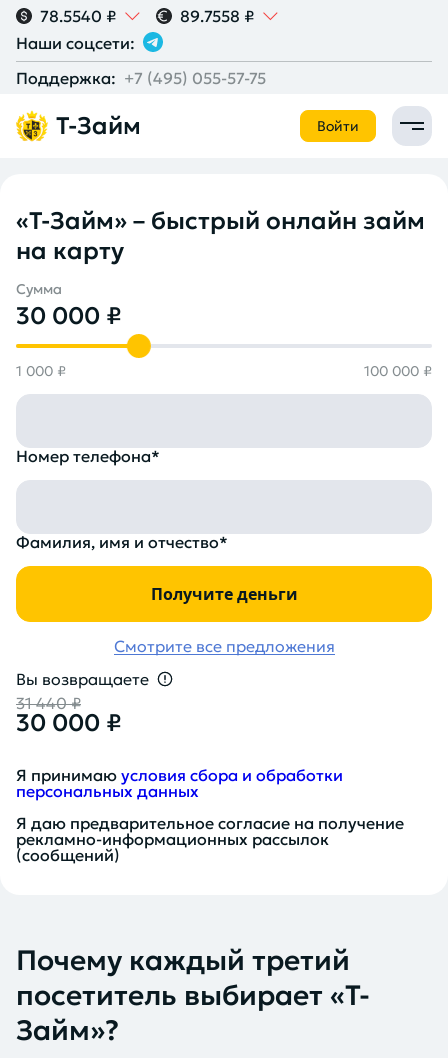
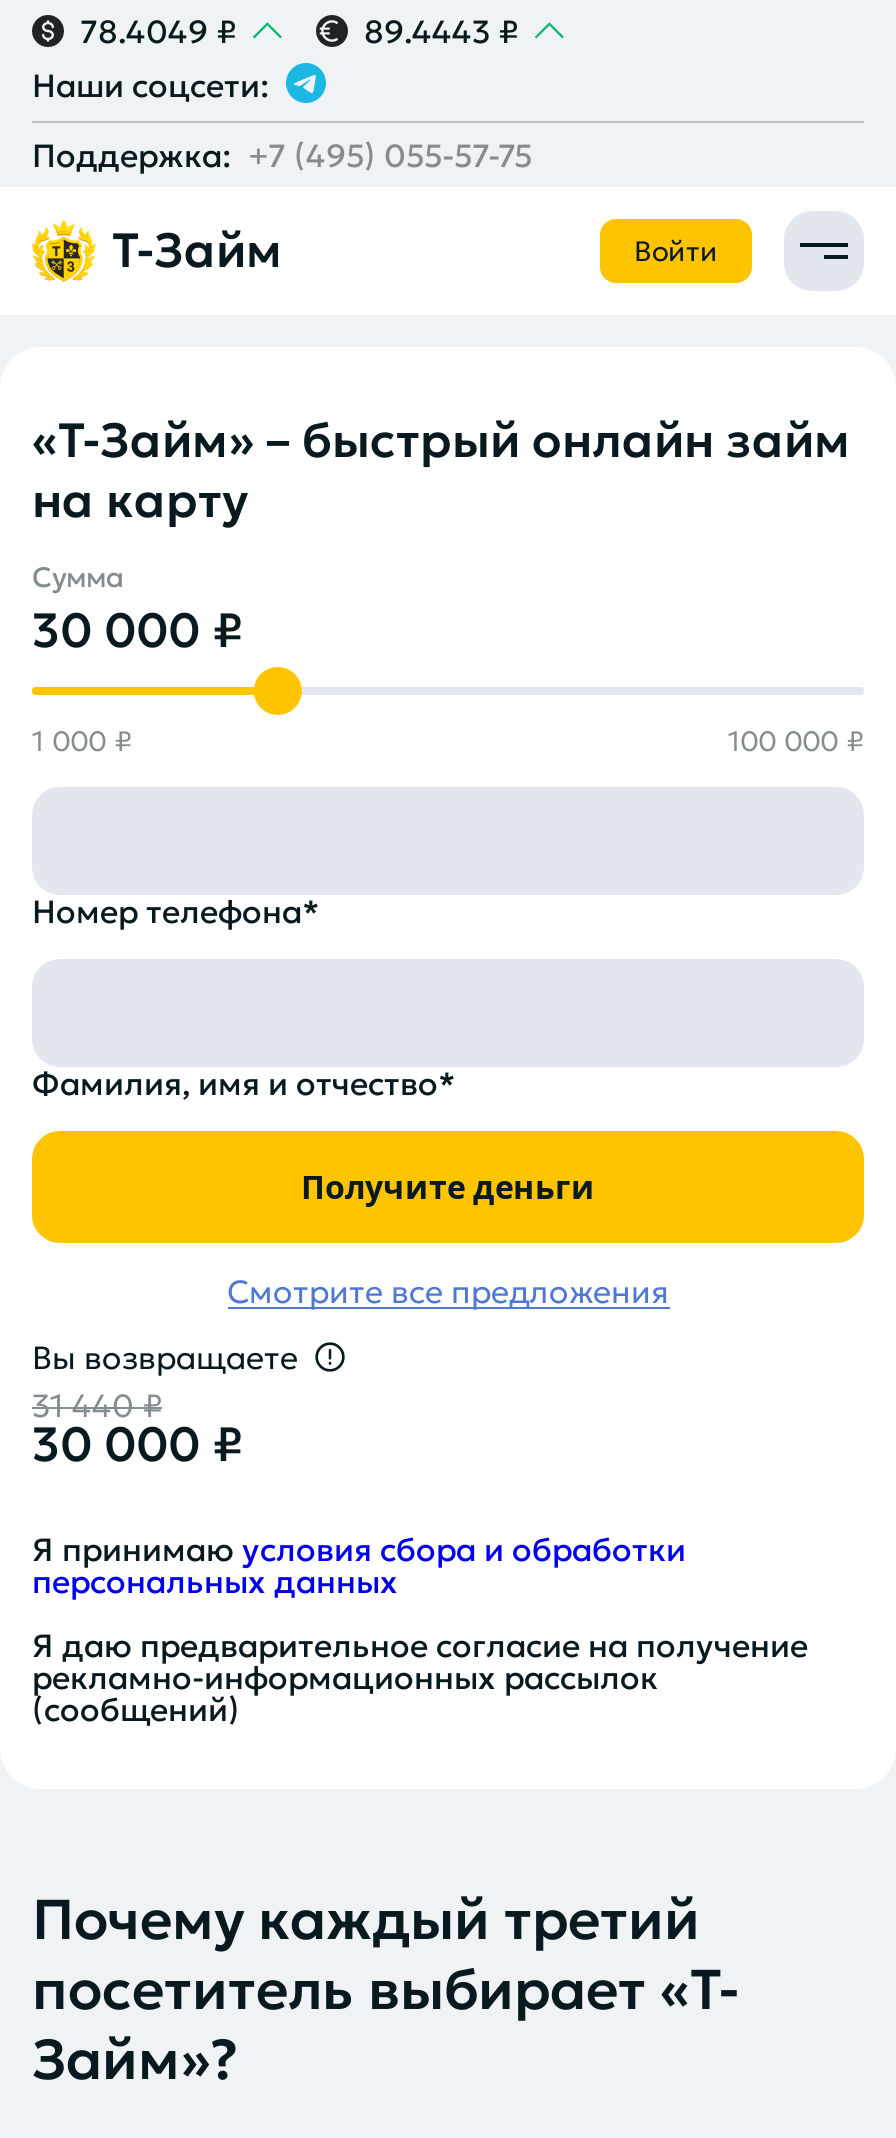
[40,6,116,26] 78.5540 ₽ -> [80,11,236,51] 78.4049 ₽
[180,6,254,26] 89.7558 ₽ -> [364,11,518,51] 89.4443 ₽

